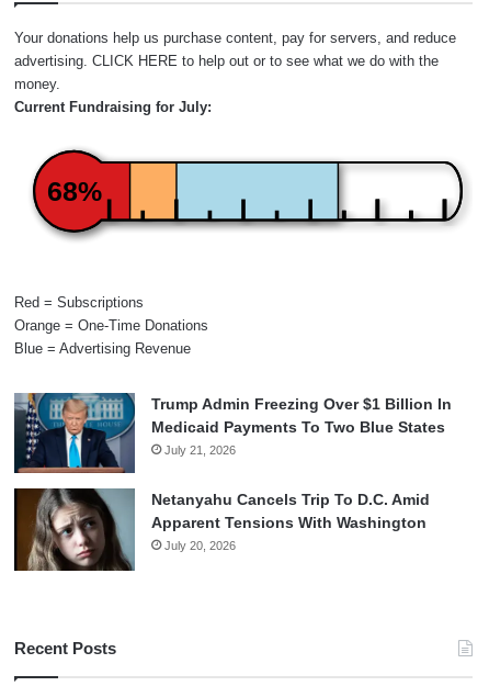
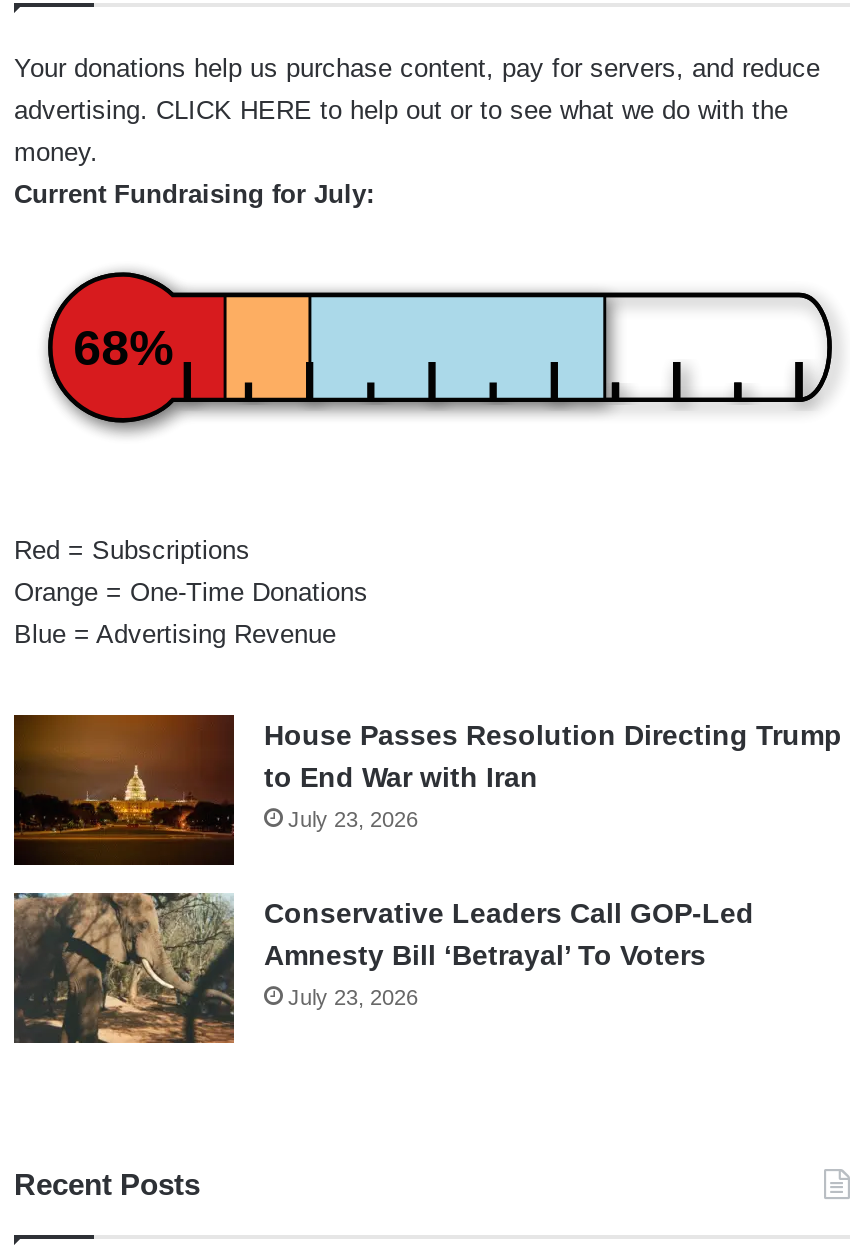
[13,392,452,473] [image] | Trump Admin Freezing Over $1 Billion In | Medicaid Payments To Two Blue States | July 21, 2026 -> [12,713,842,865] [image] | House Passes Resolution Directing Trump | to End War with Iran | July 23, 2026
[13,487,430,572] [image] | Netanyahu Cancels Trip To D.C. Amid | Apparent Tensions With Washington | July 20, 2026 -> [12,891,754,1043] [image] | Conservative Leaders Call GOP-Led | Amnesty Bill ‘Betrayal’ To Voters | July 23, 2026

